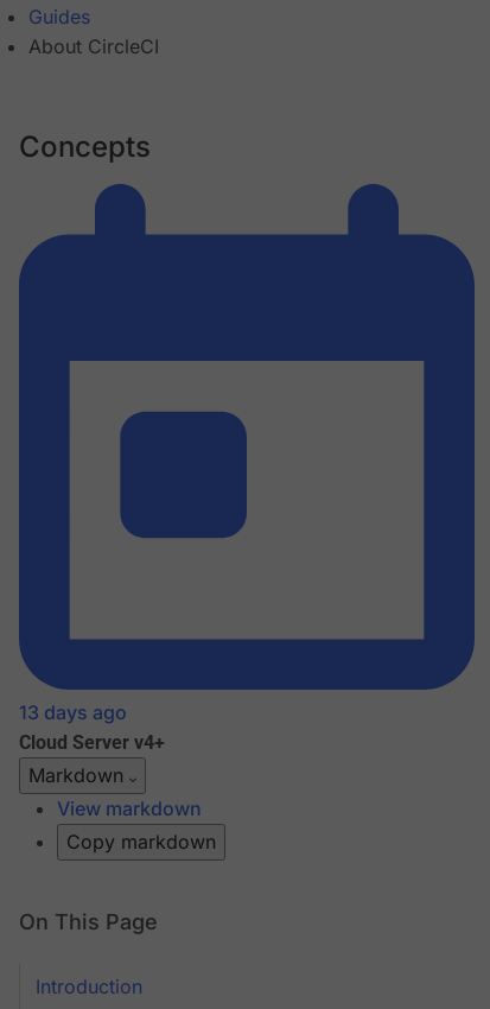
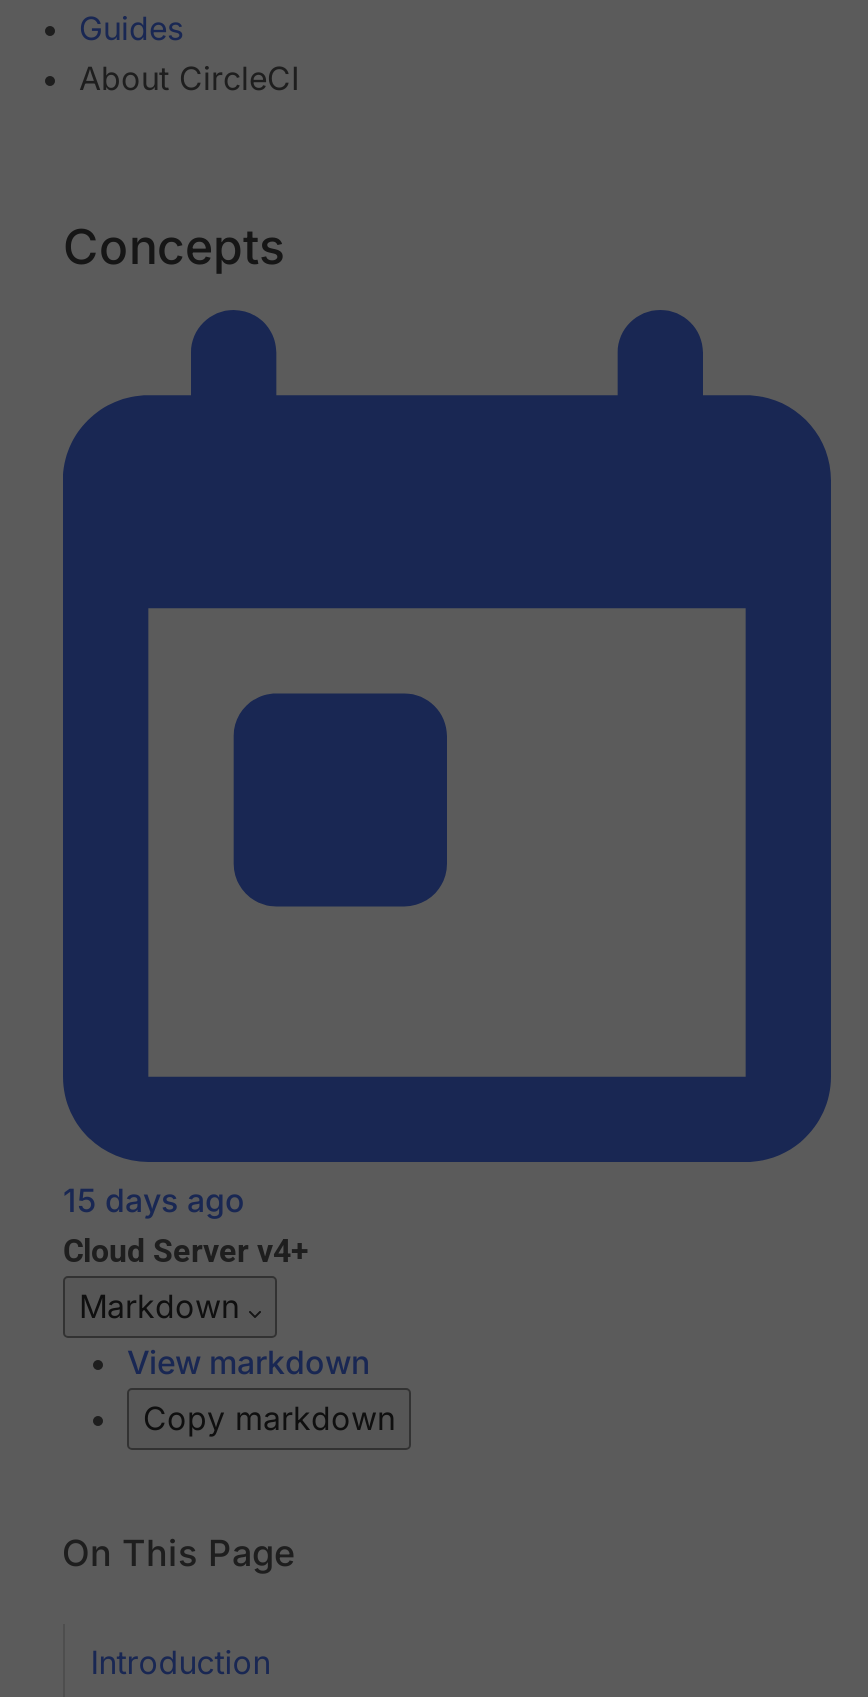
[19,701,127,725] 13 days ago -> [63,1181,245,1221] 15 days ago

